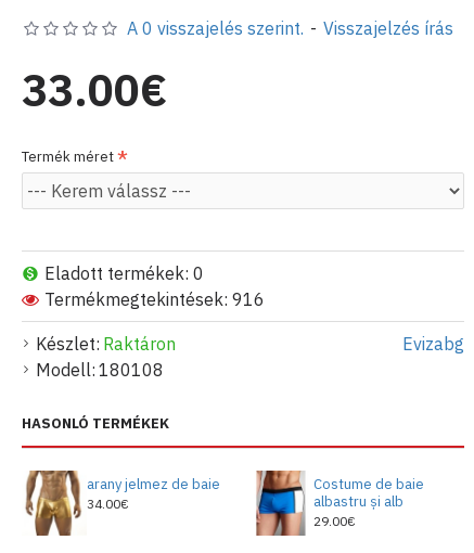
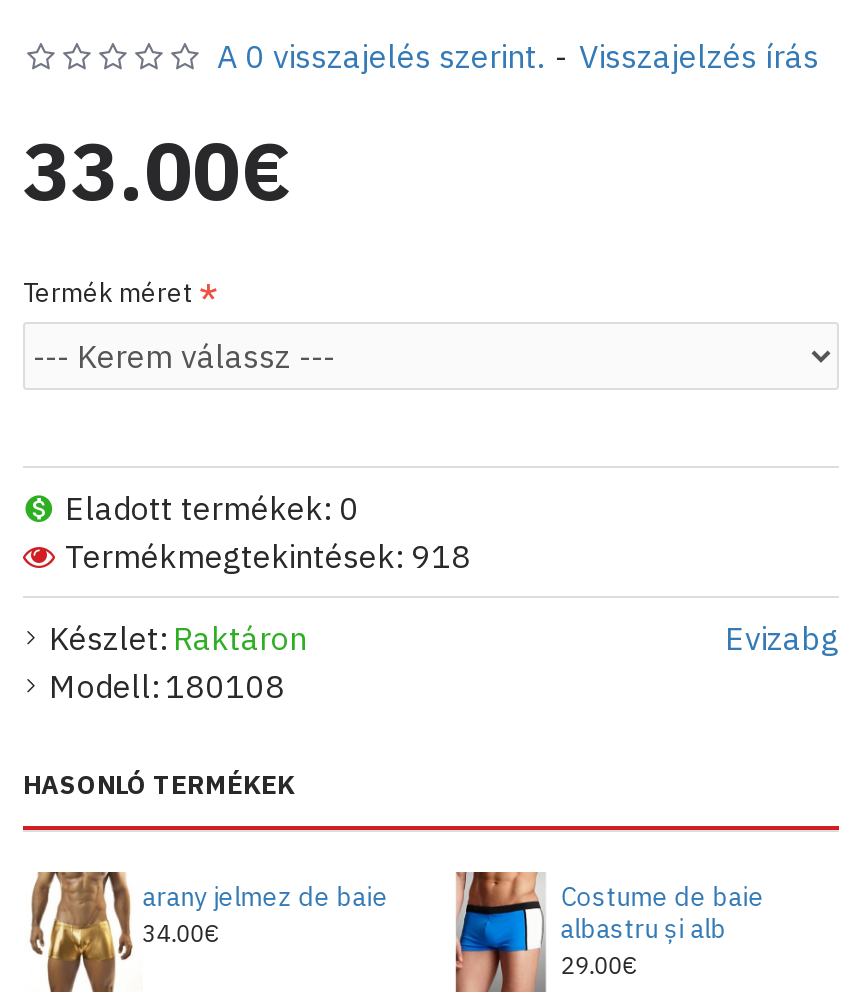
[44,289,265,311] Termékmegtekintések: 916 -> [65,537,471,577] Termékmegtekintések: 918

